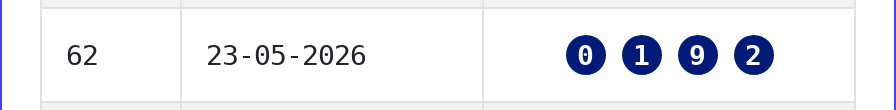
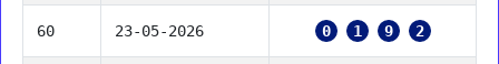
[66,38,98,70] 62 -> [37,22,55,39] 60

